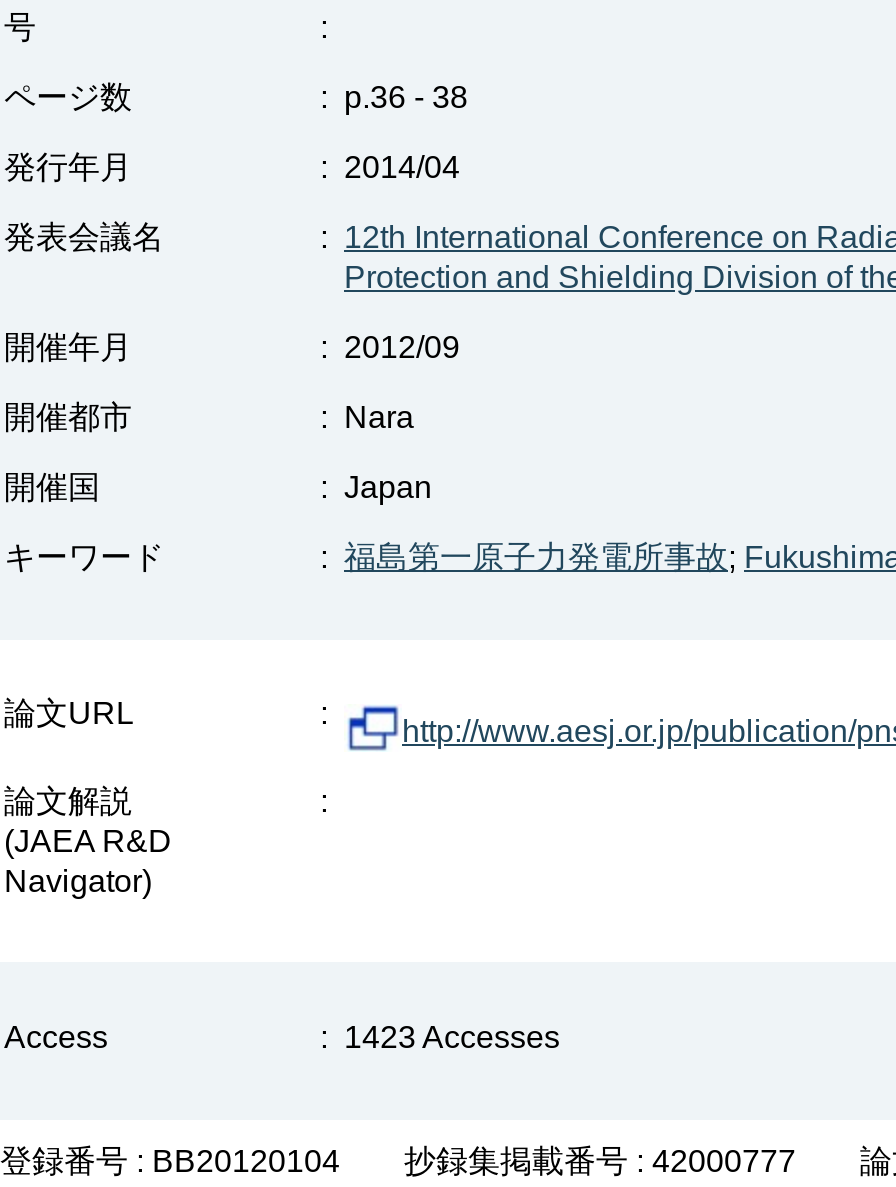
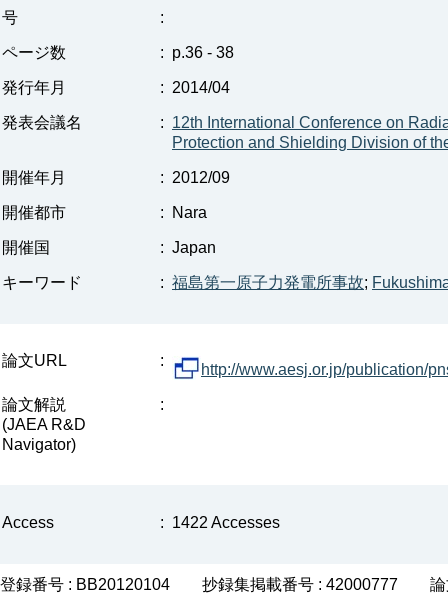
[320,1019,560,1053] : 1423 Accesses -> [160,514,280,531] : 1422 Accesses

